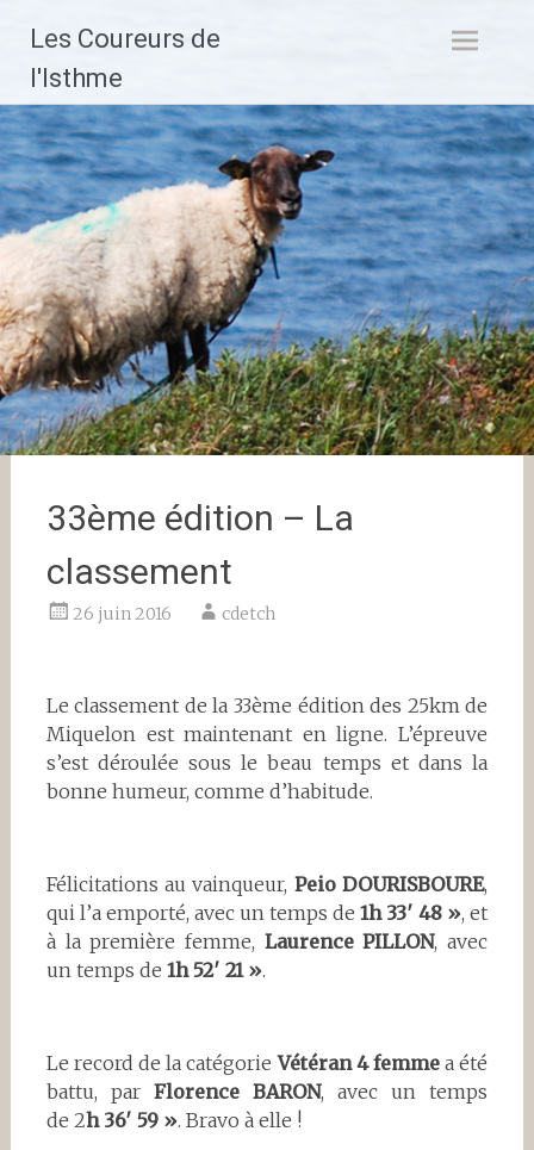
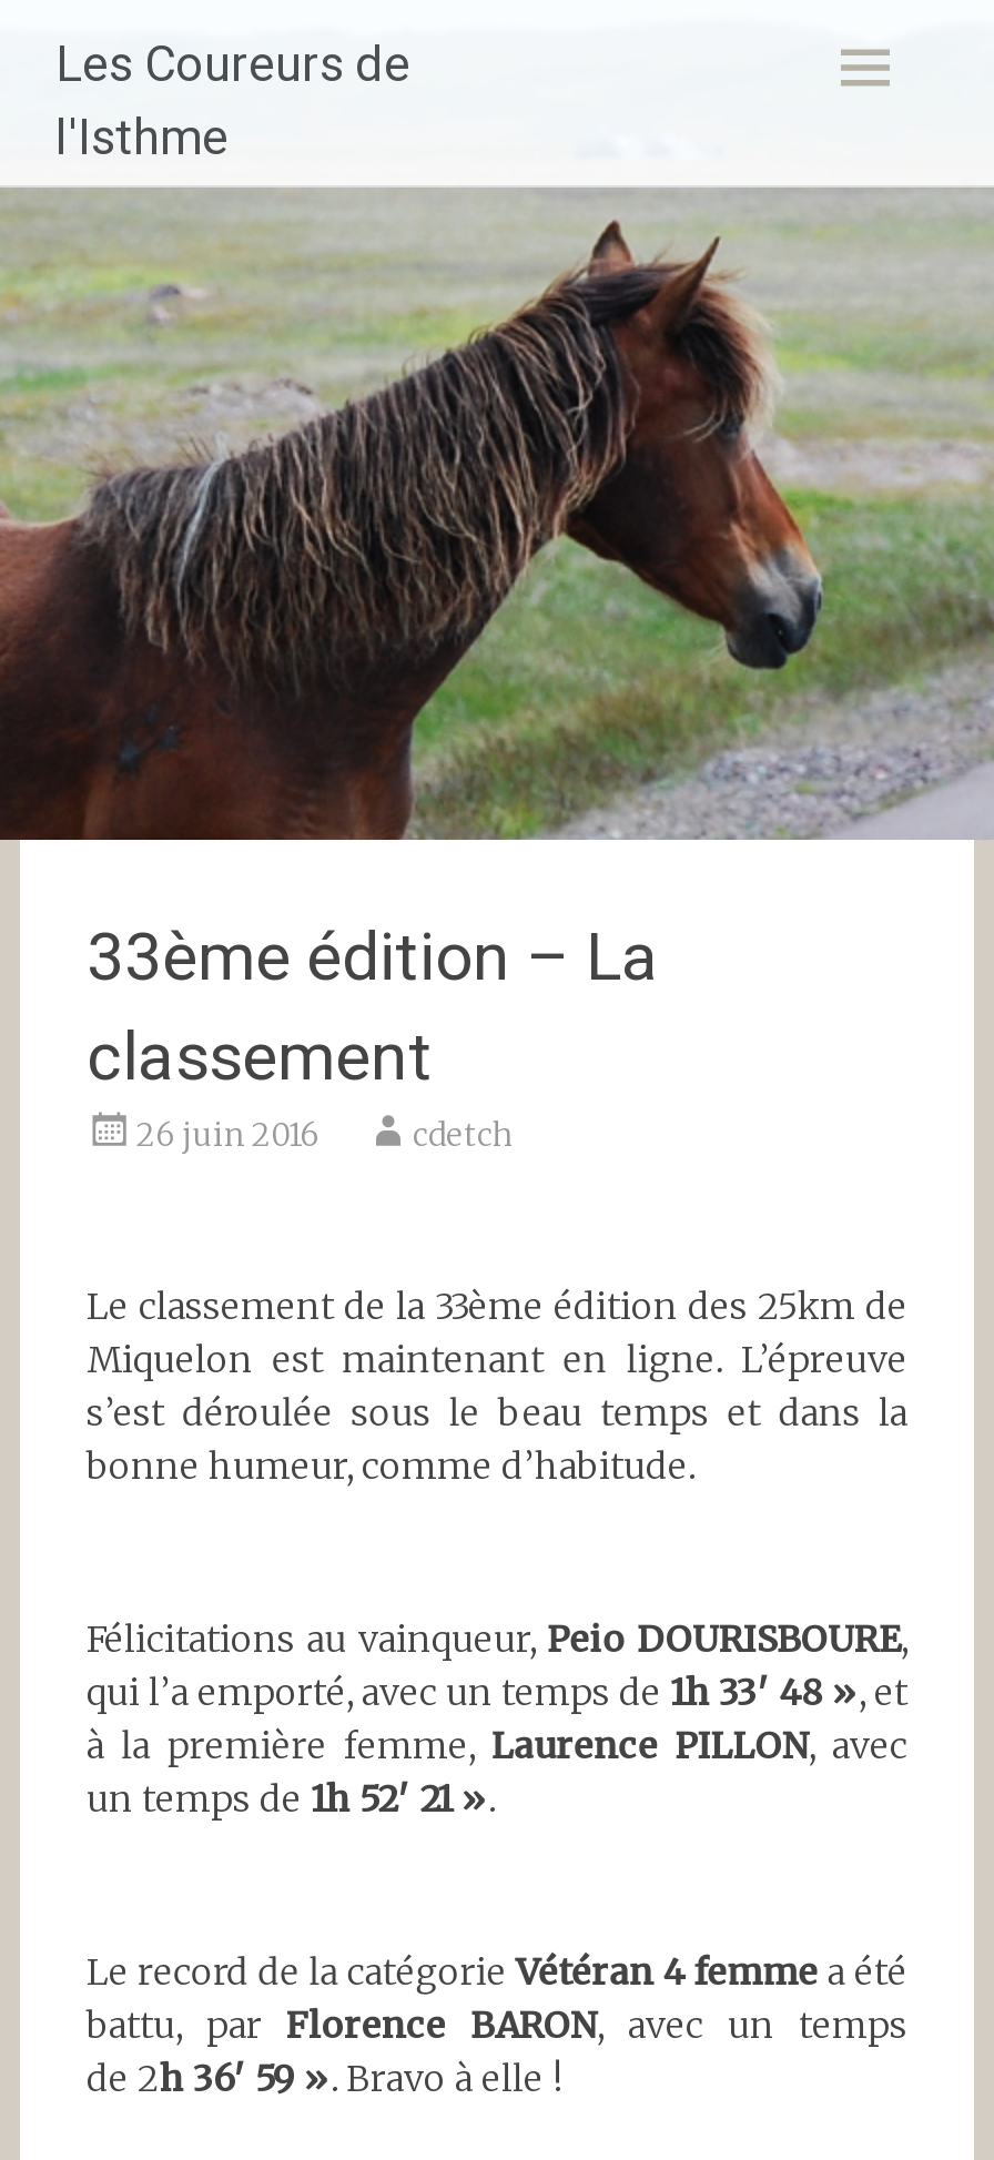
[4,104,530,456] [image] -> [7,185,987,842] [image]

